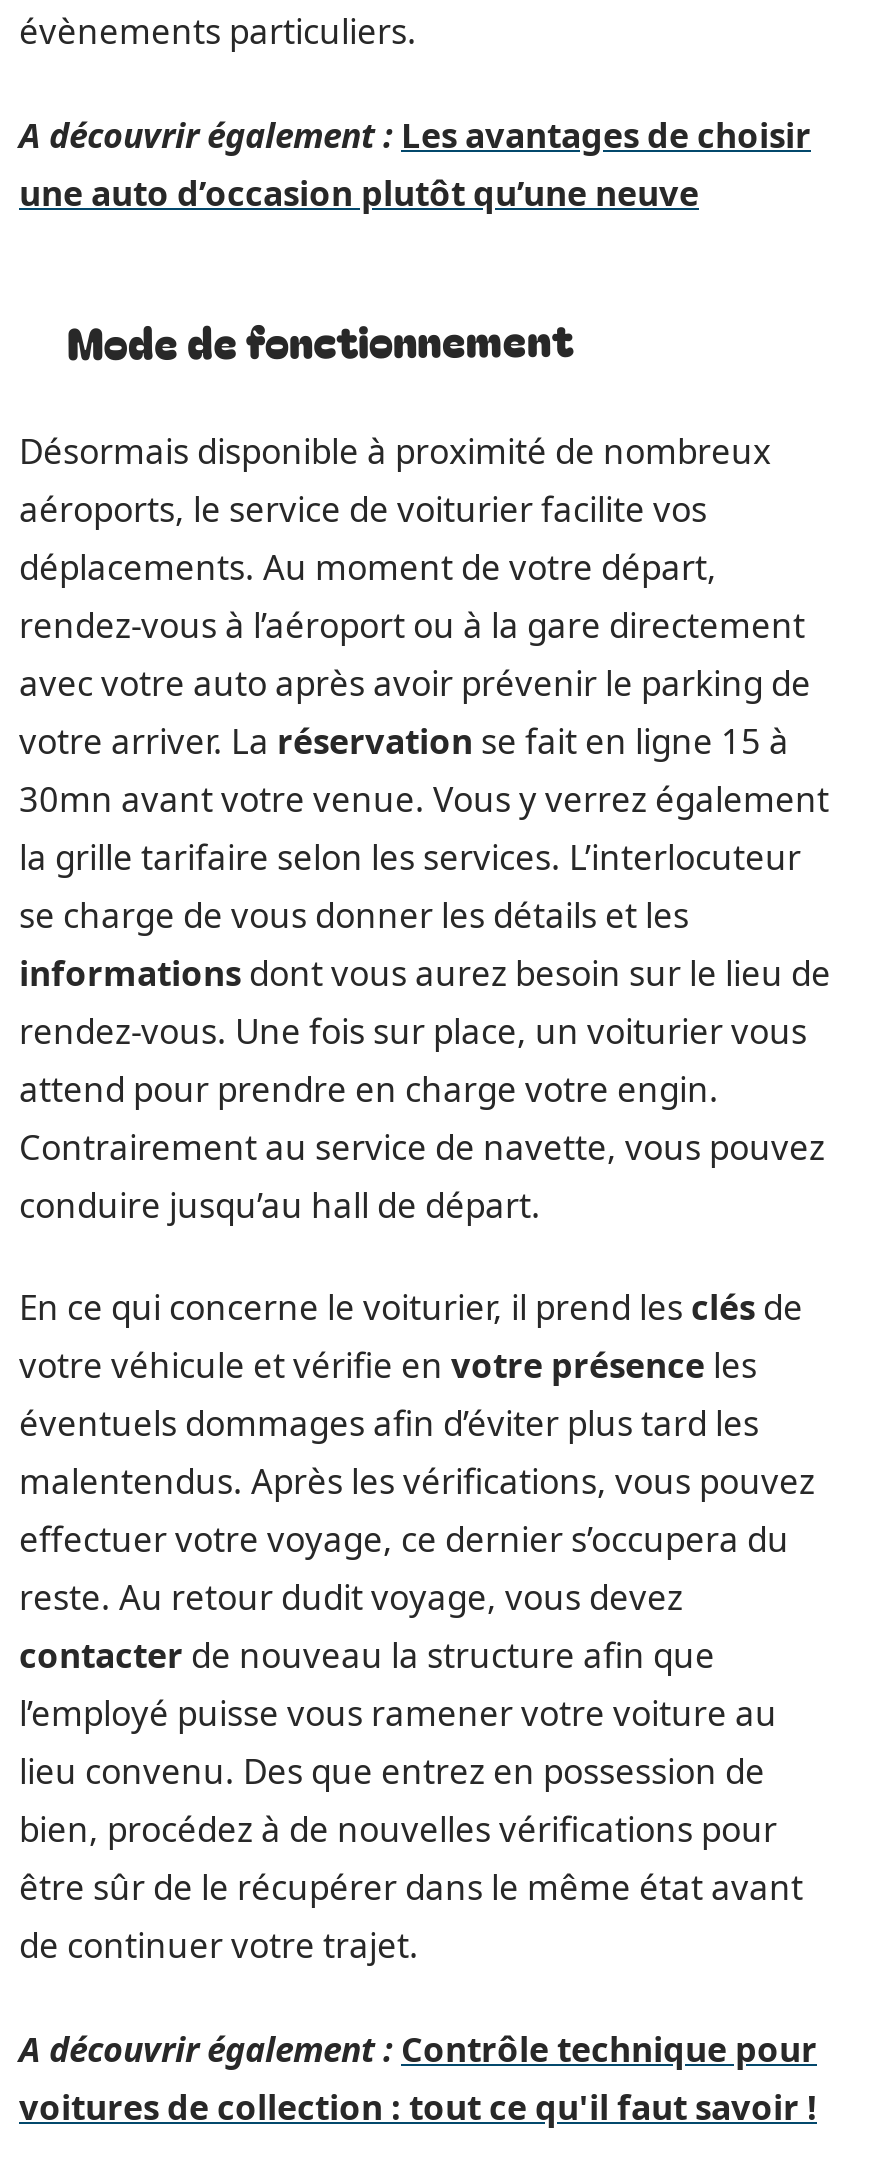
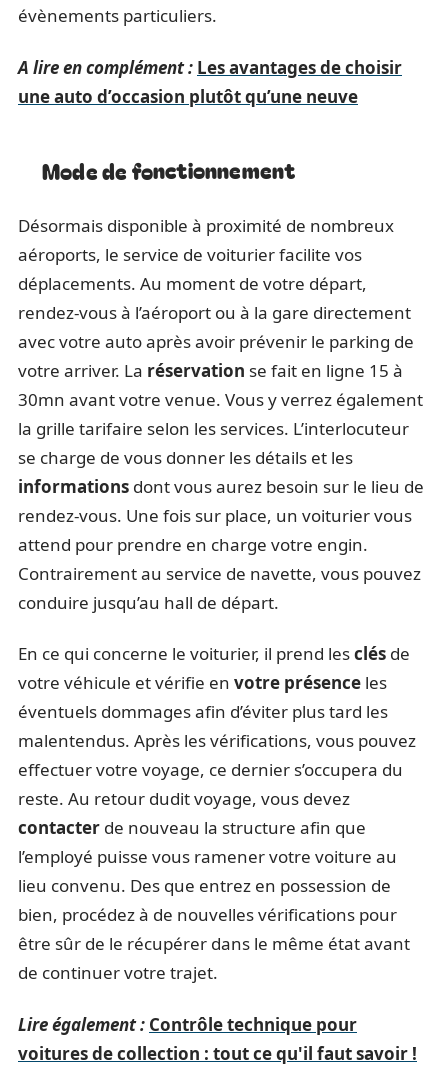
[19,111,811,157] A découvrir également : Les avantages de choisir -> [18,55,402,78] A lire en complément : Les avantages de choisir
[19,2025,817,2071] A découvrir également : Contrôle technique pour -> [18,1012,357,1035] Lire également : Contrôle technique pour

